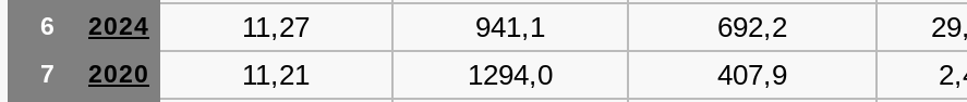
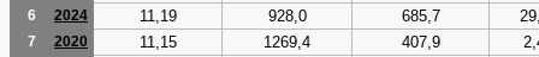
[242,10,310,43] 11,27 -> [139,7,176,25] 11,19
[475,10,545,43] 941,1 -> [268,7,306,25] 928,0
[717,10,787,43] 692,2 -> [401,7,440,25] 685,7
[242,58,310,90] 11,21 -> [139,33,176,51] 11,15
[468,58,553,90] 1294,0 -> [263,33,310,51] 1269,4

